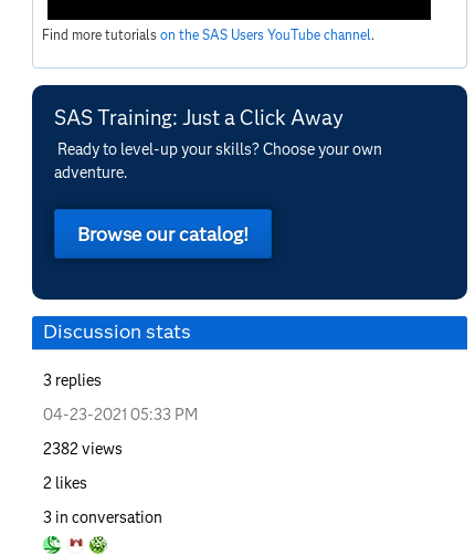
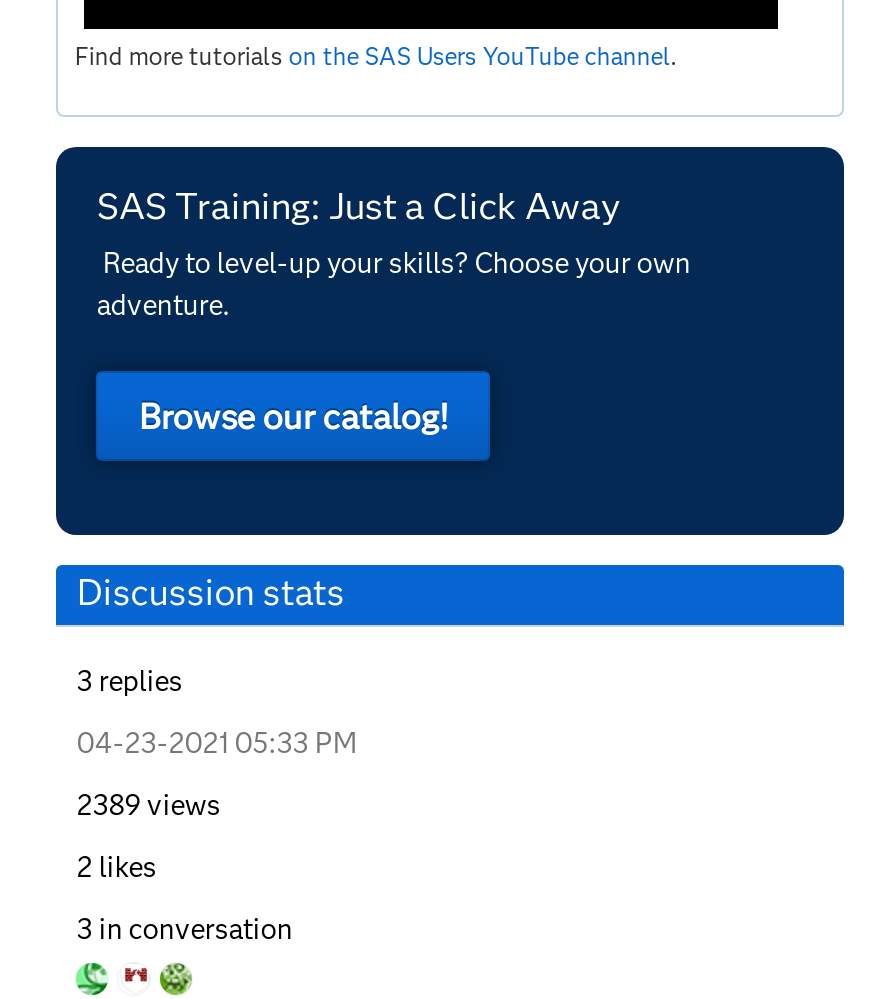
[44,438,123,458] 2382 views -> [77,786,221,822] 2389 views

